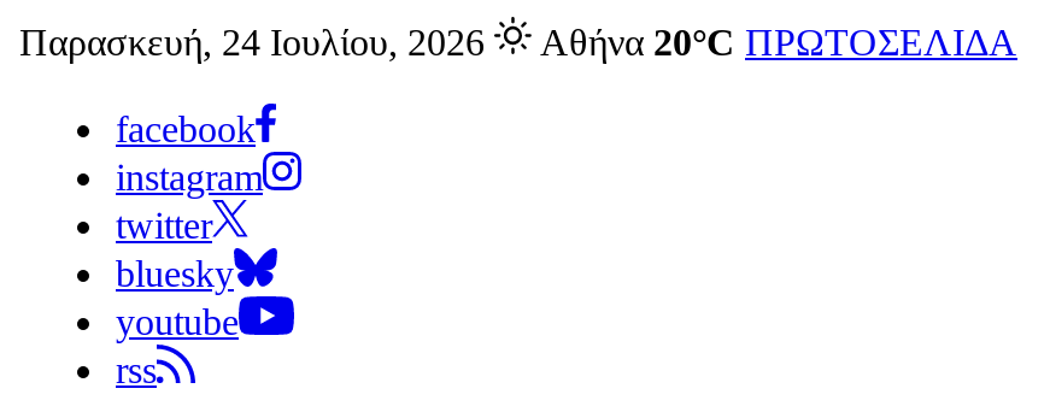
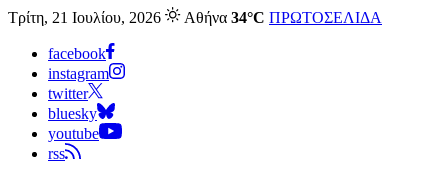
[19,22,485,63] Παρασκευή, 24 Ιουλίου, 2026 -> [8,9,161,26] Τρίτη, 21 Ιουλίου, 2026
[540,22,1017,63] Αθήνα 20°C ΠΡΩΤΟΣΕΛΙΔΑ -> [184,9,382,26] Αθήνα 34°C ΠΡΩΤΟΣΕΛΙΔΑ

